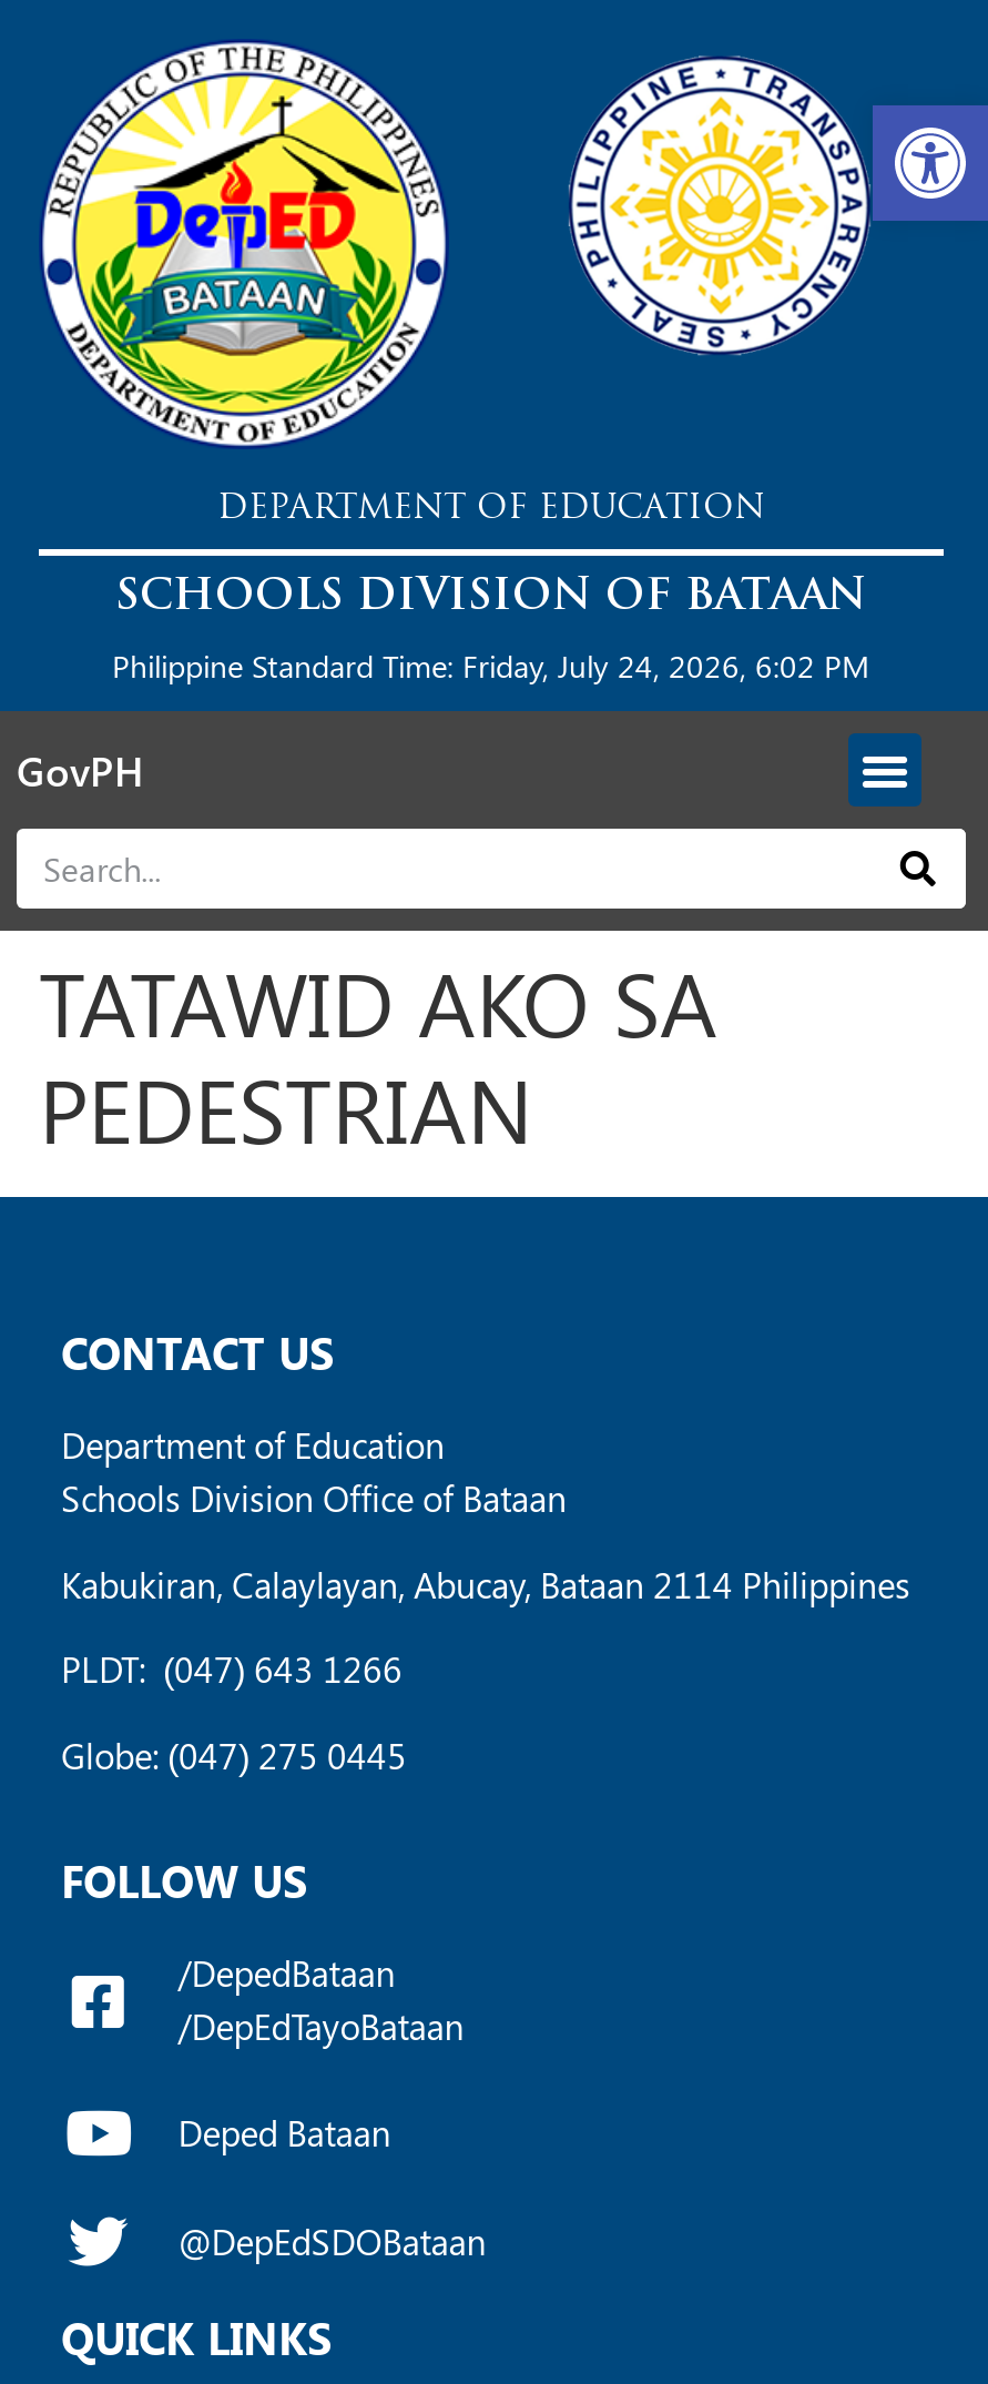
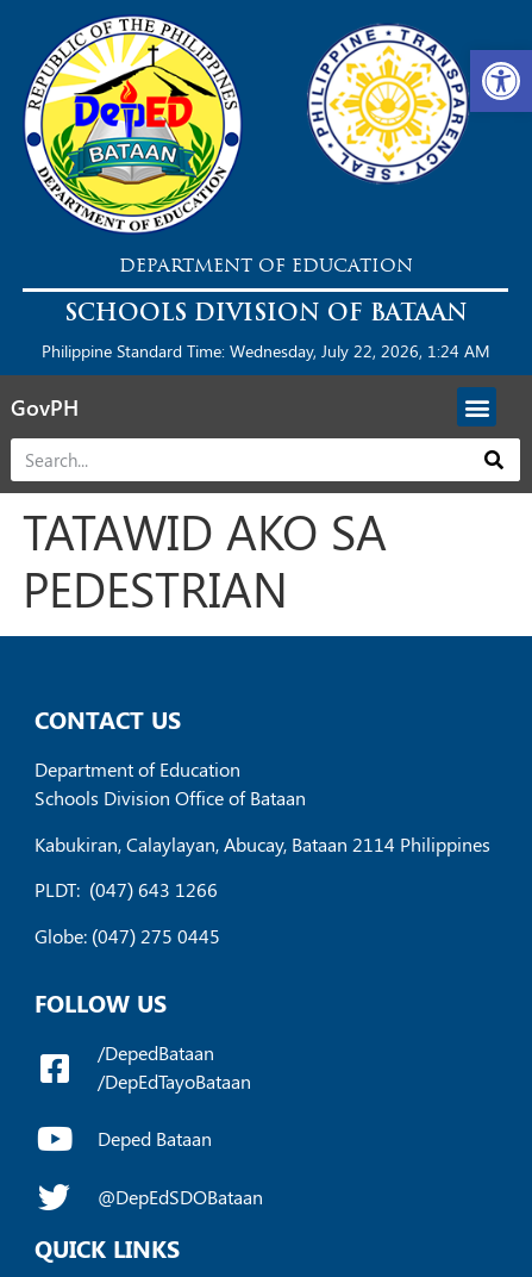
[112,645,870,688] Philippine Standard Time: Friday, July 24, 2026, 6:02 PM -> [41,340,490,363] Philippine Standard Time: Wednesday, July 22, 2026, 1:24 AM

